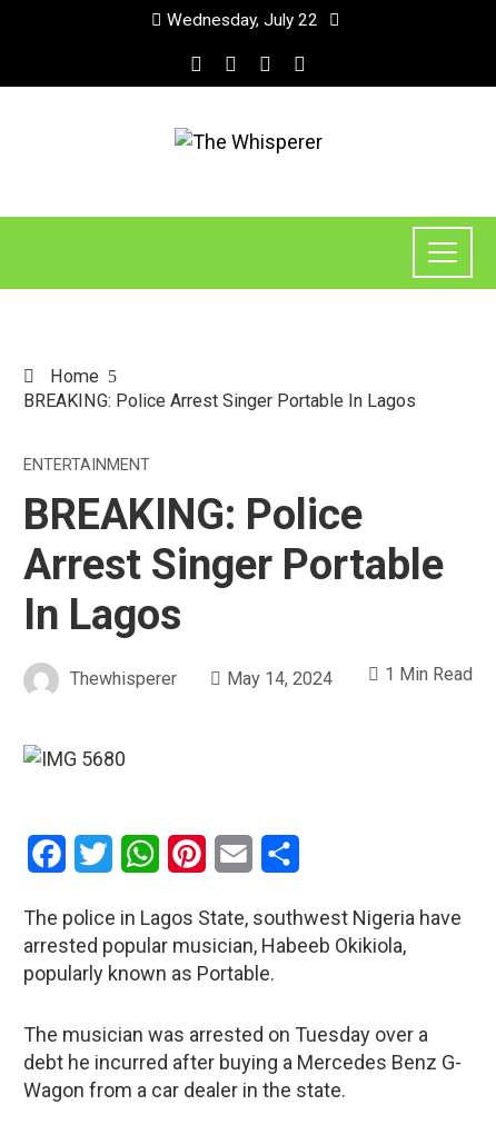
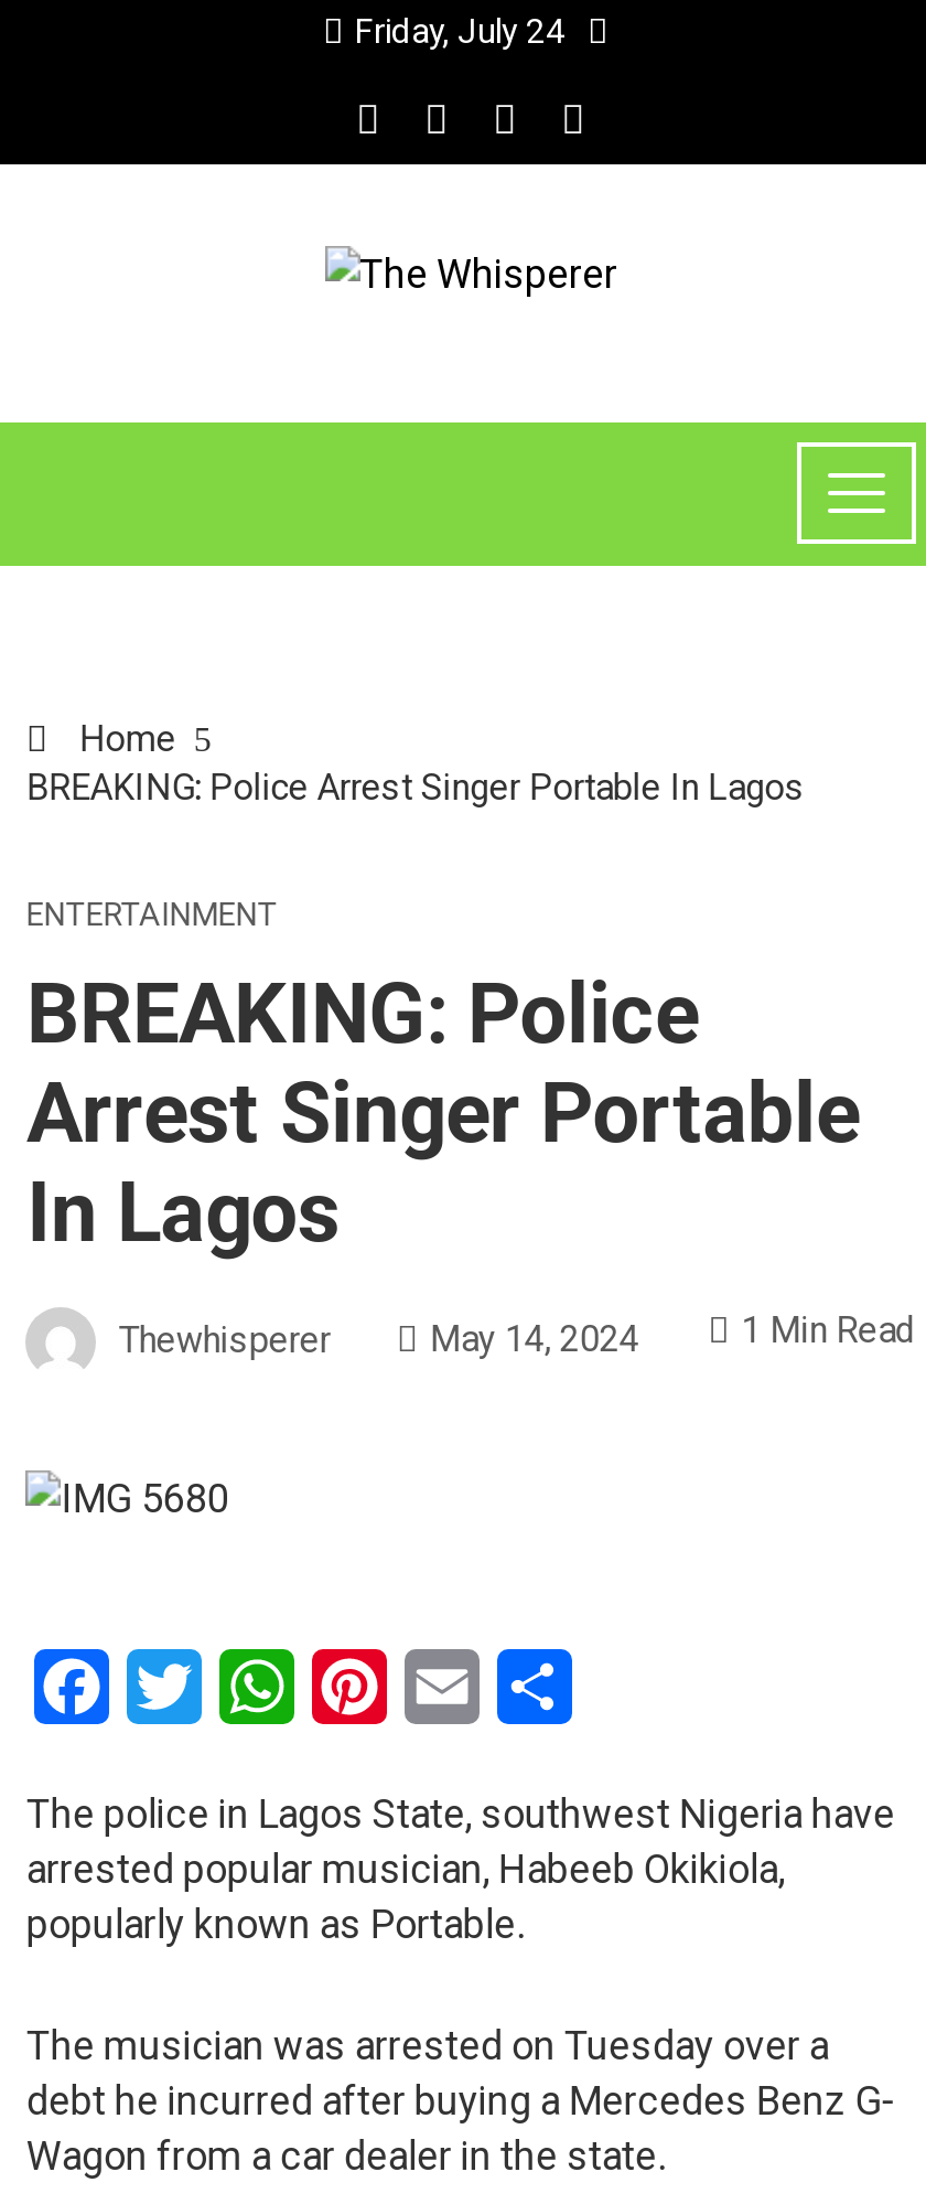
[167,10,318,30] Wednesday, July 22 -> [354,12,566,52] Friday, July 24

